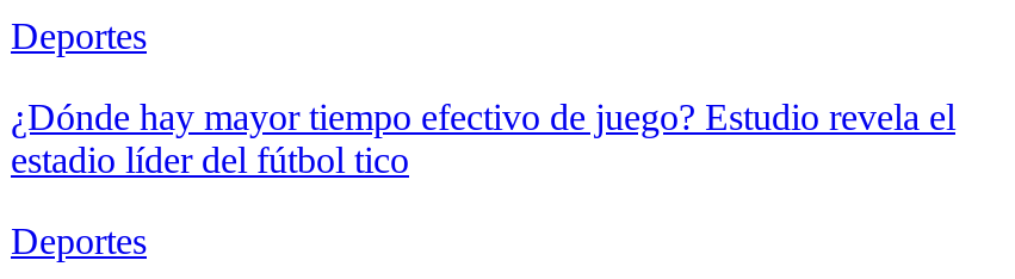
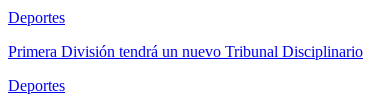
[11,96,955,180] ¿Dónde hay mayor tiempo efectivo de juego? Estudio revela el | estadio líder del fútbol tico -> [8,43,363,60] Primera División tendrá un nuevo Tribunal Disciplinario

